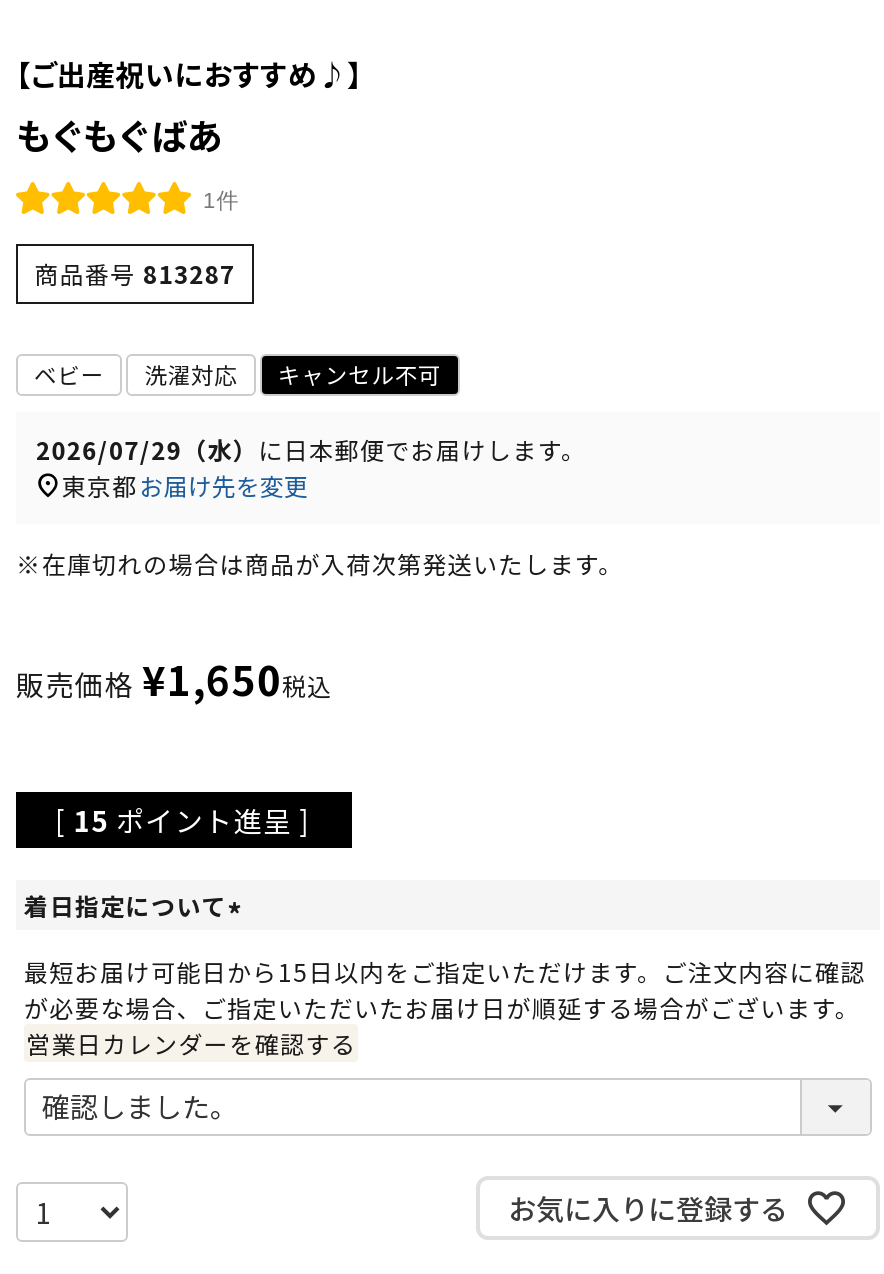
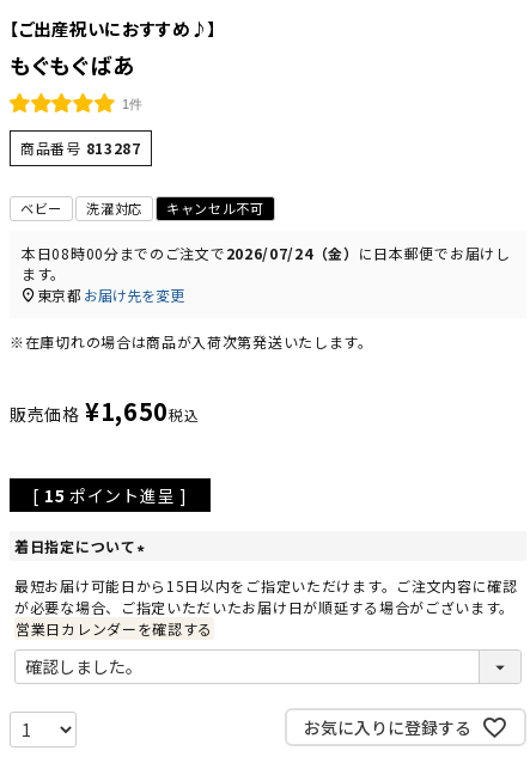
[36,432,586,466] 2026/07/29（水）に日本郵便でお届けします。 -> [22,243,510,283] 本日08時00分までのご注文で2026/07/24（金）に日本郵便でお届けし | ます。

